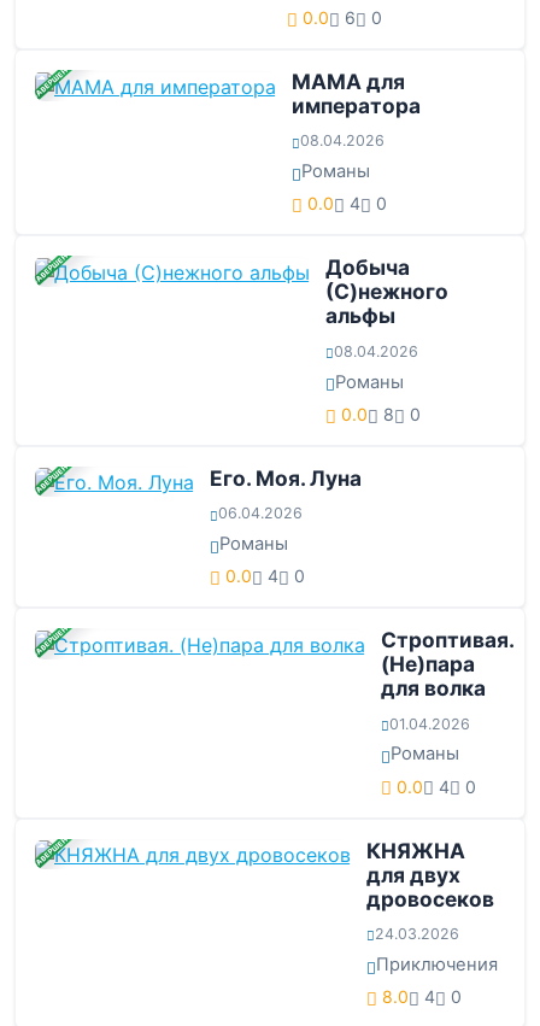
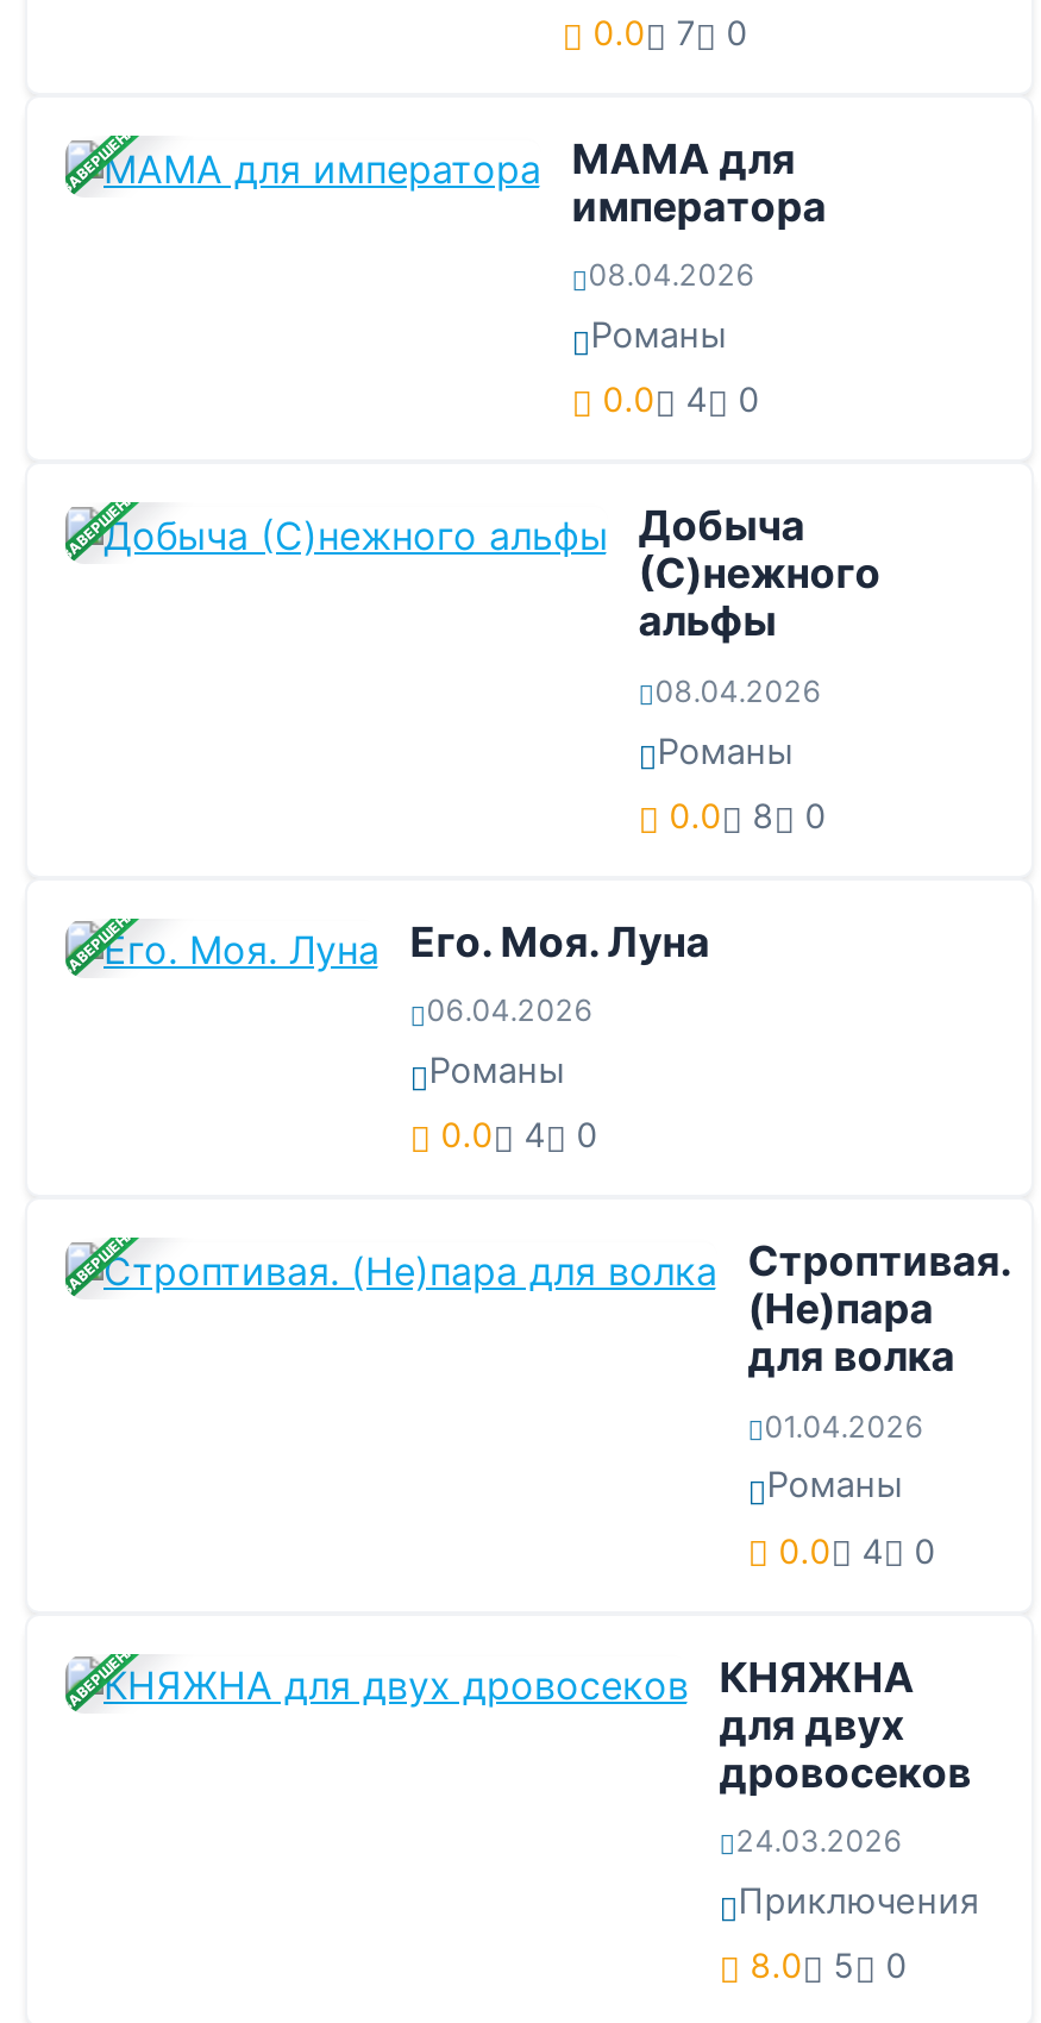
[302,7,382,28] 0.0 6 0 -> [593,12,748,52] 0.0 7 0
[382,986,461,1007] 8.0 4 0 -> [750,1944,907,1985] 8.0 5 0

